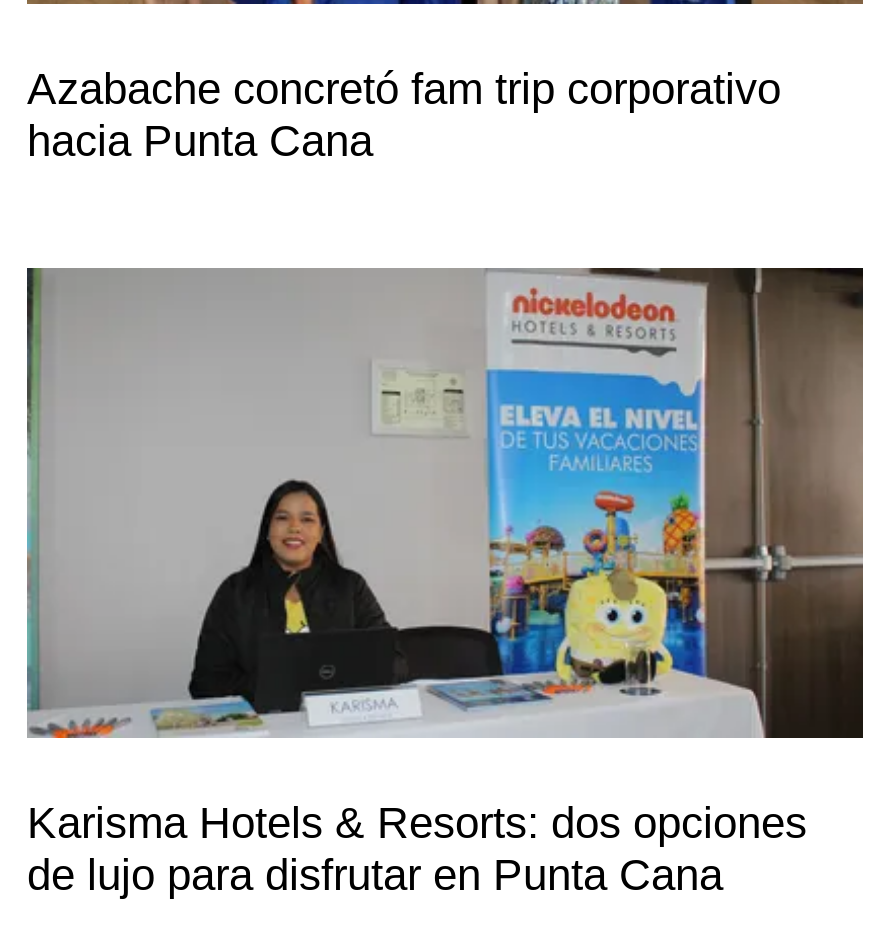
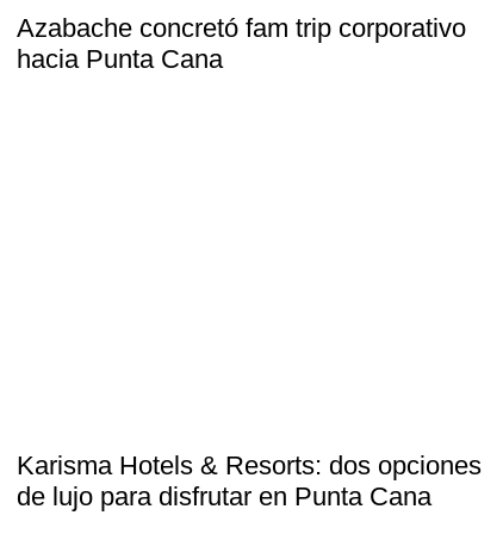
[25,266,865,740] [image] -> none

